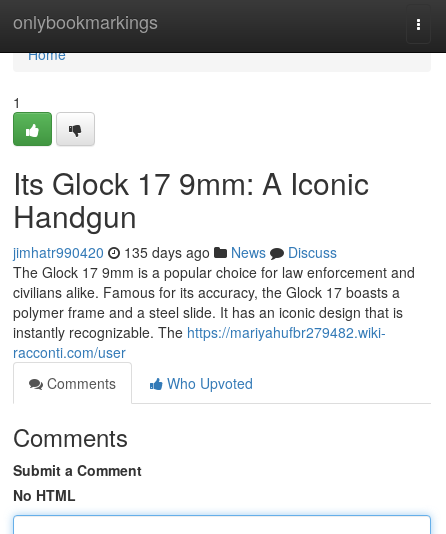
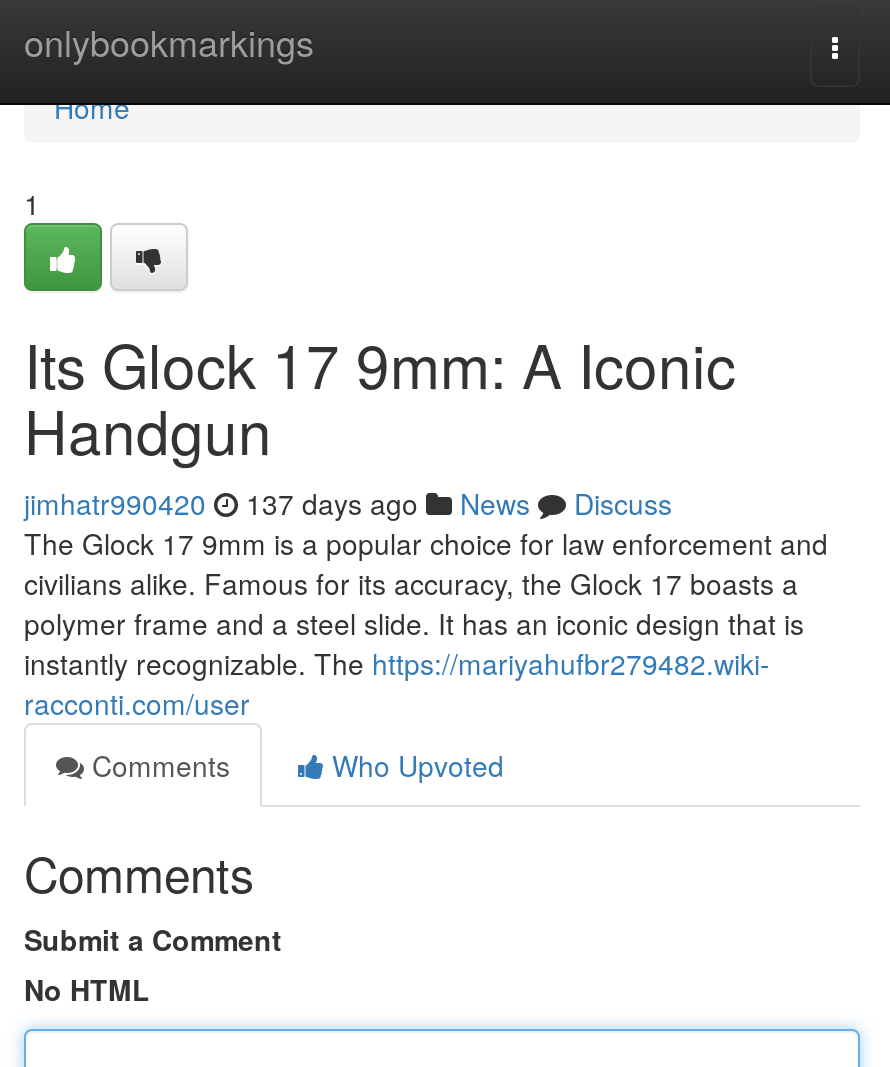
[13,242,337,262] jimhatr990420 135 days ago News Discuss -> [24,483,672,523] jimhatr990420 137 days ago News Discuss

